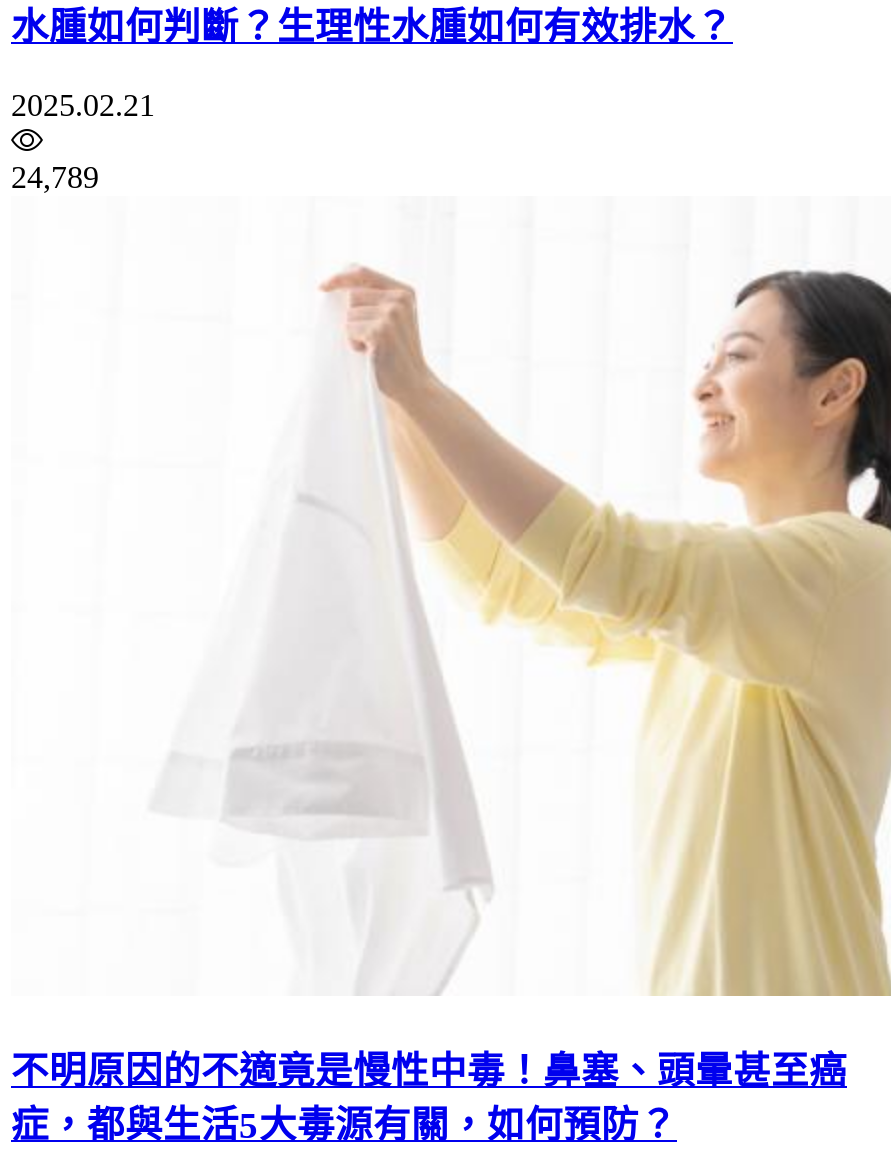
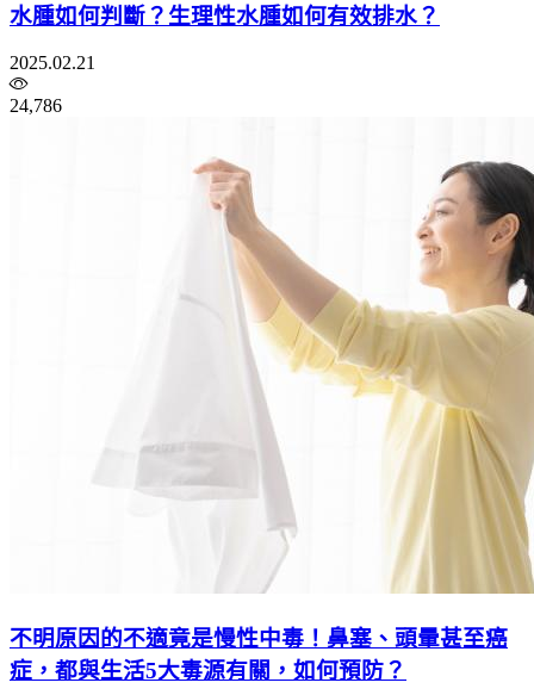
[11,159,99,193] 24,789 -> [10,95,62,115] 24,786

